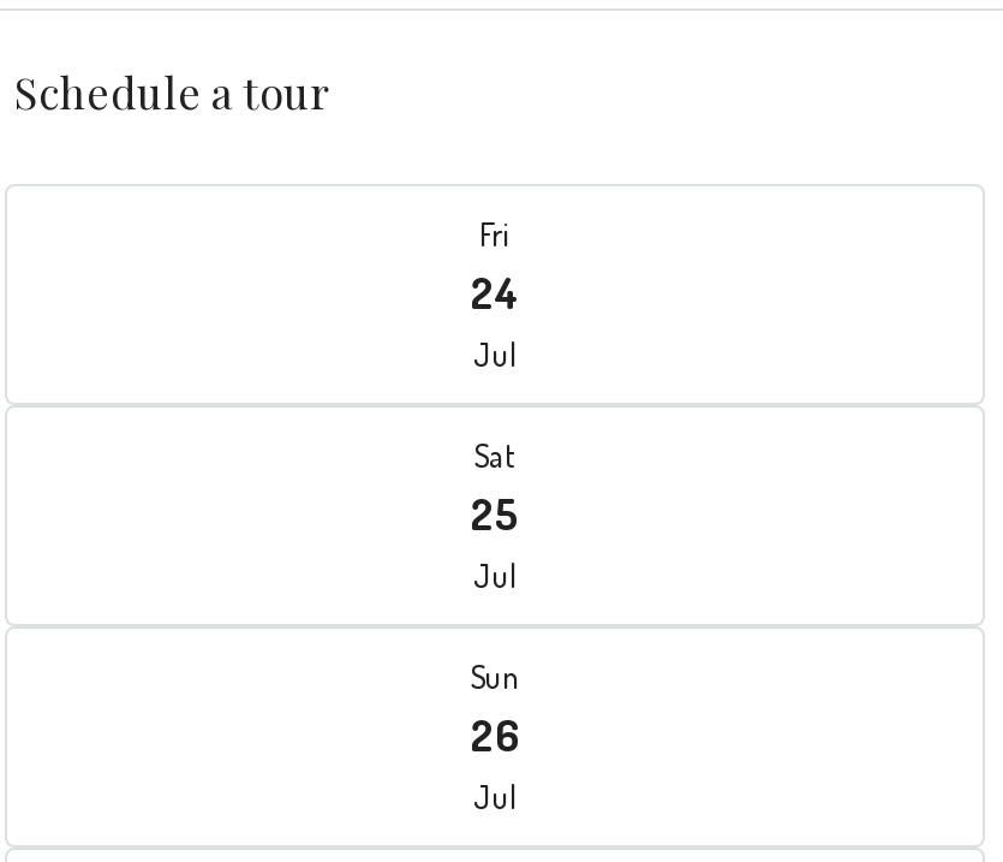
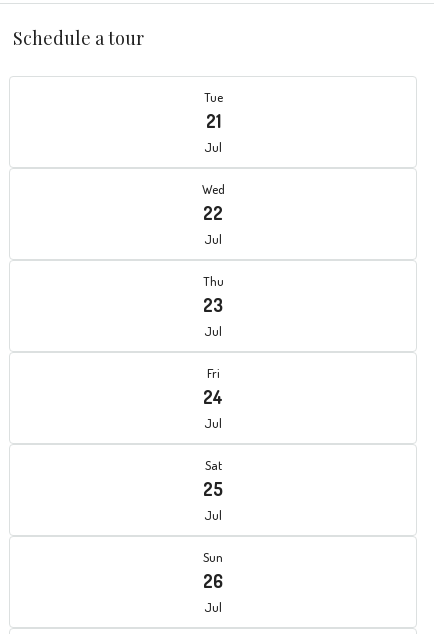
none -> [201,89,224,339] Tue | 21 | Jul | Wed | 22 | Jul | Thu | 23 | Jul

